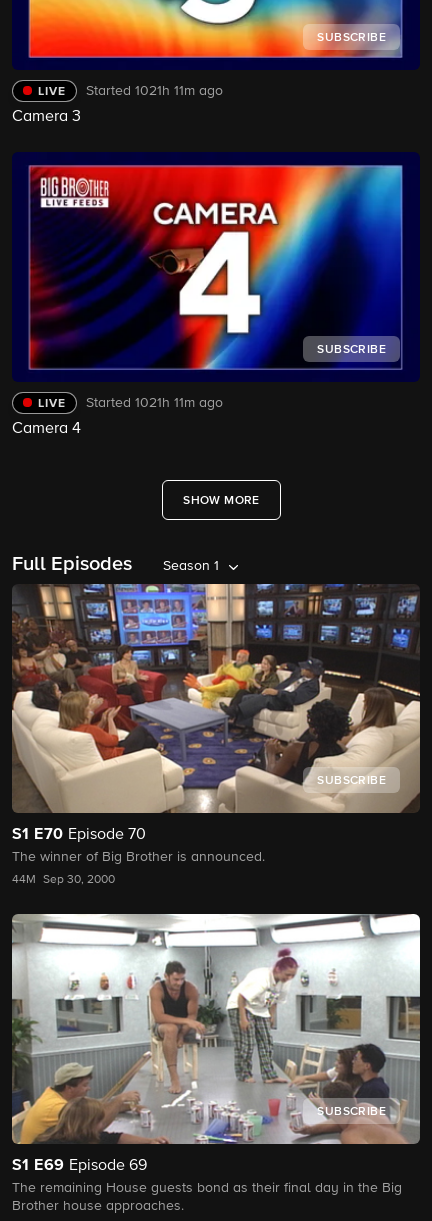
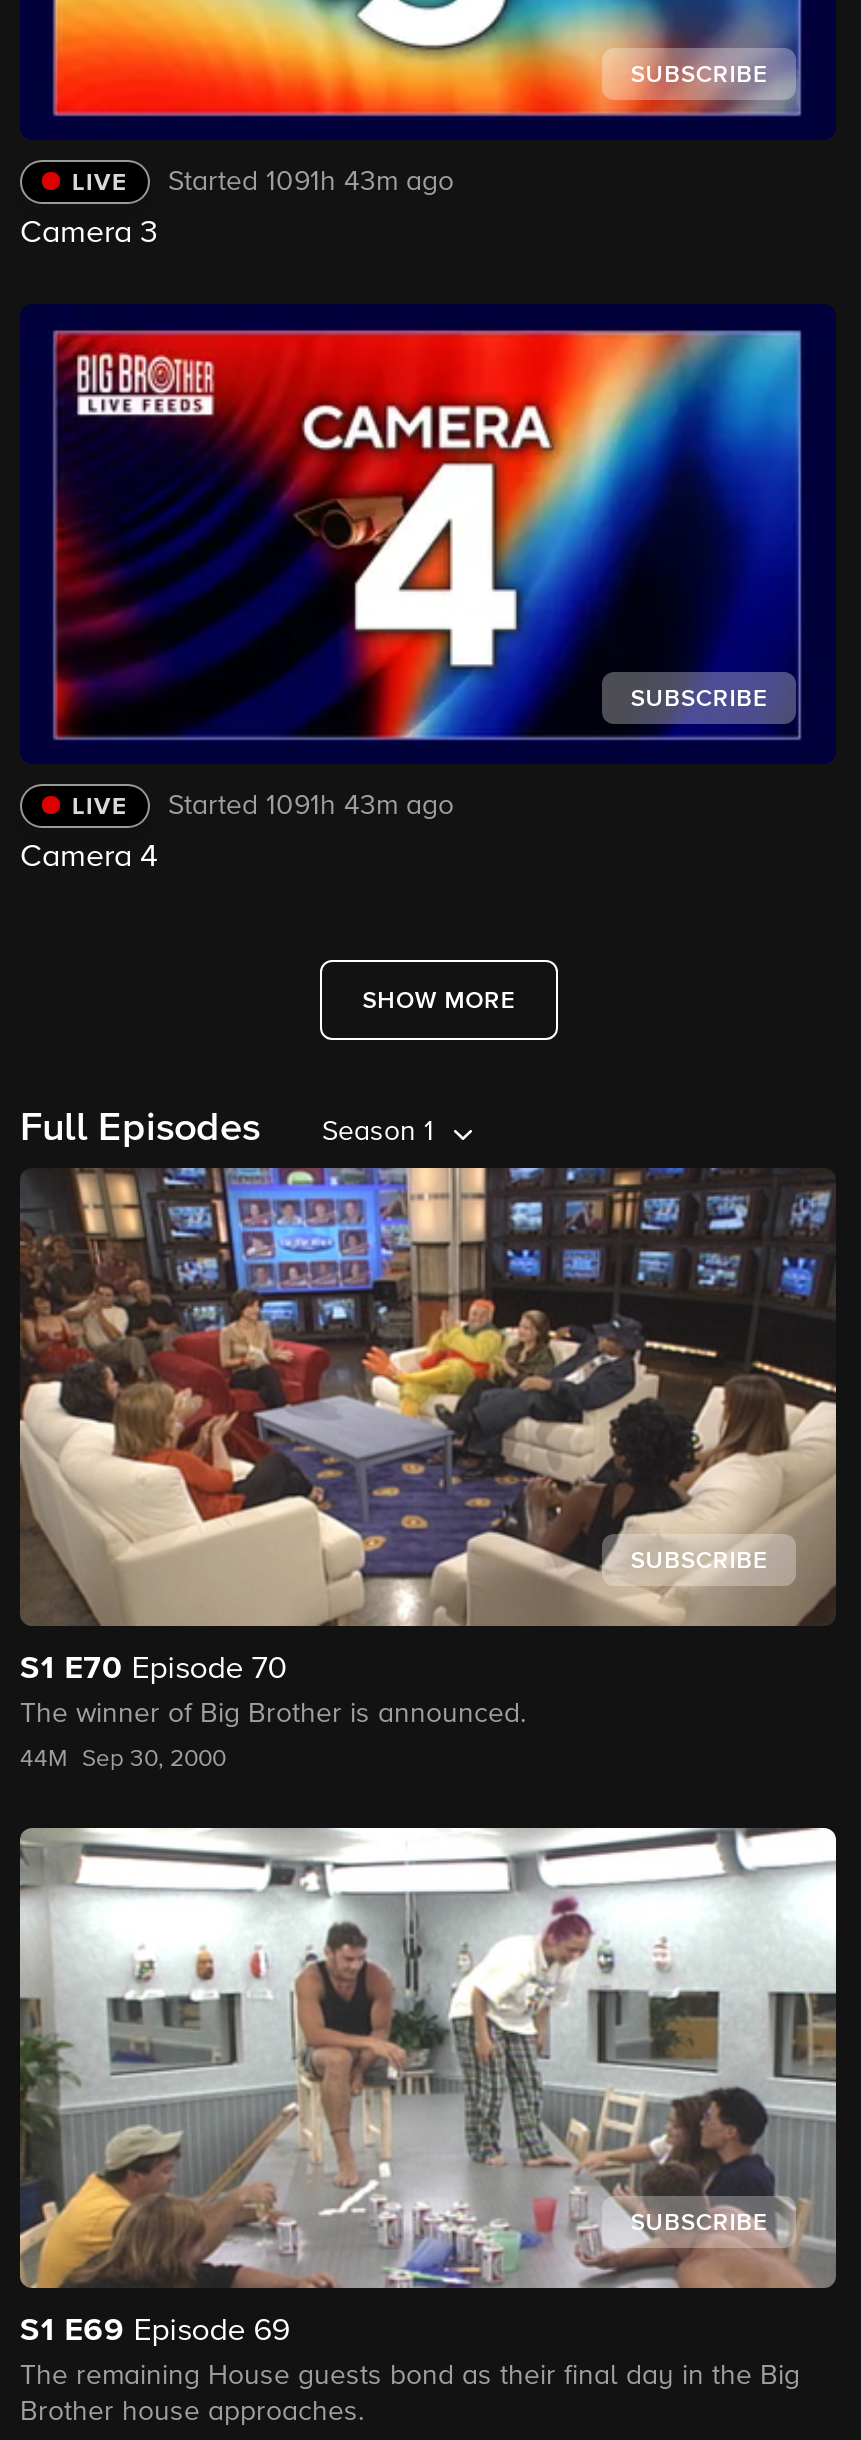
[86,84,223,98] Started 1021h 11m ago -> [168,169,454,197] Started 1091h 43m ago
[86,396,223,410] Started 1021h 11m ago -> [168,792,454,820] Started 1091h 43m ago

